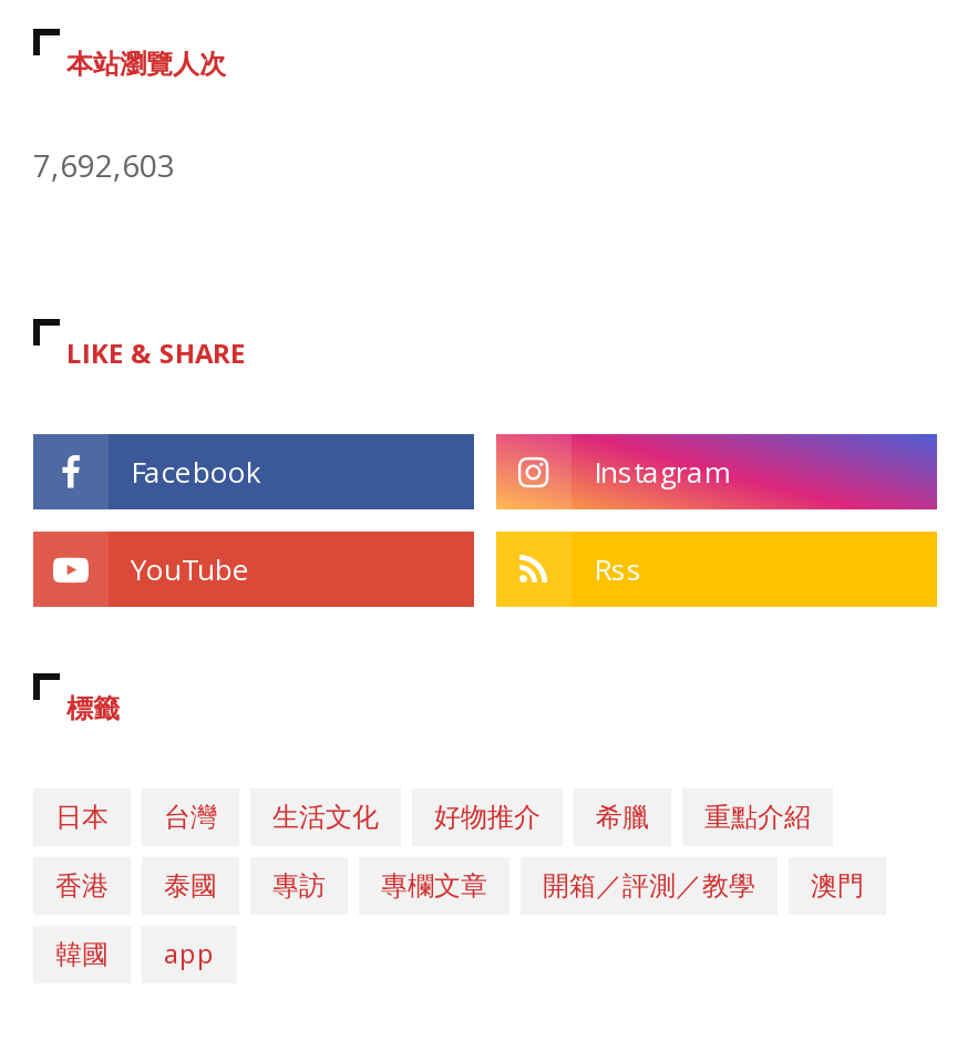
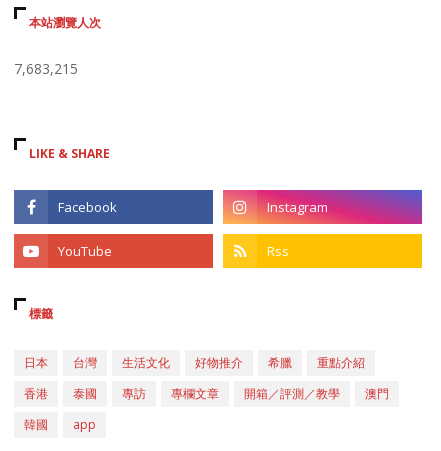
[33,144,175,186] 7,692,603 -> [14,59,78,78] 7,683,215

